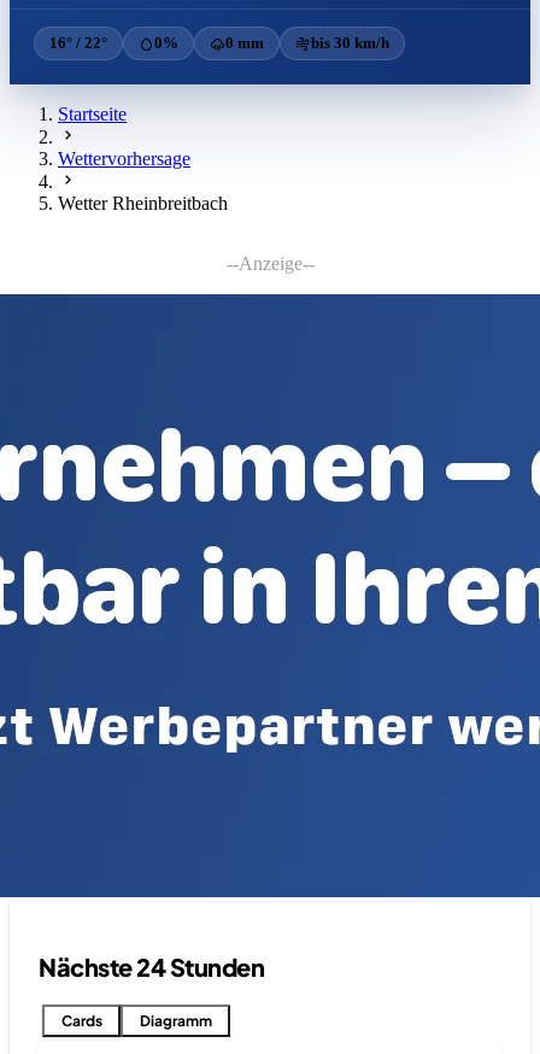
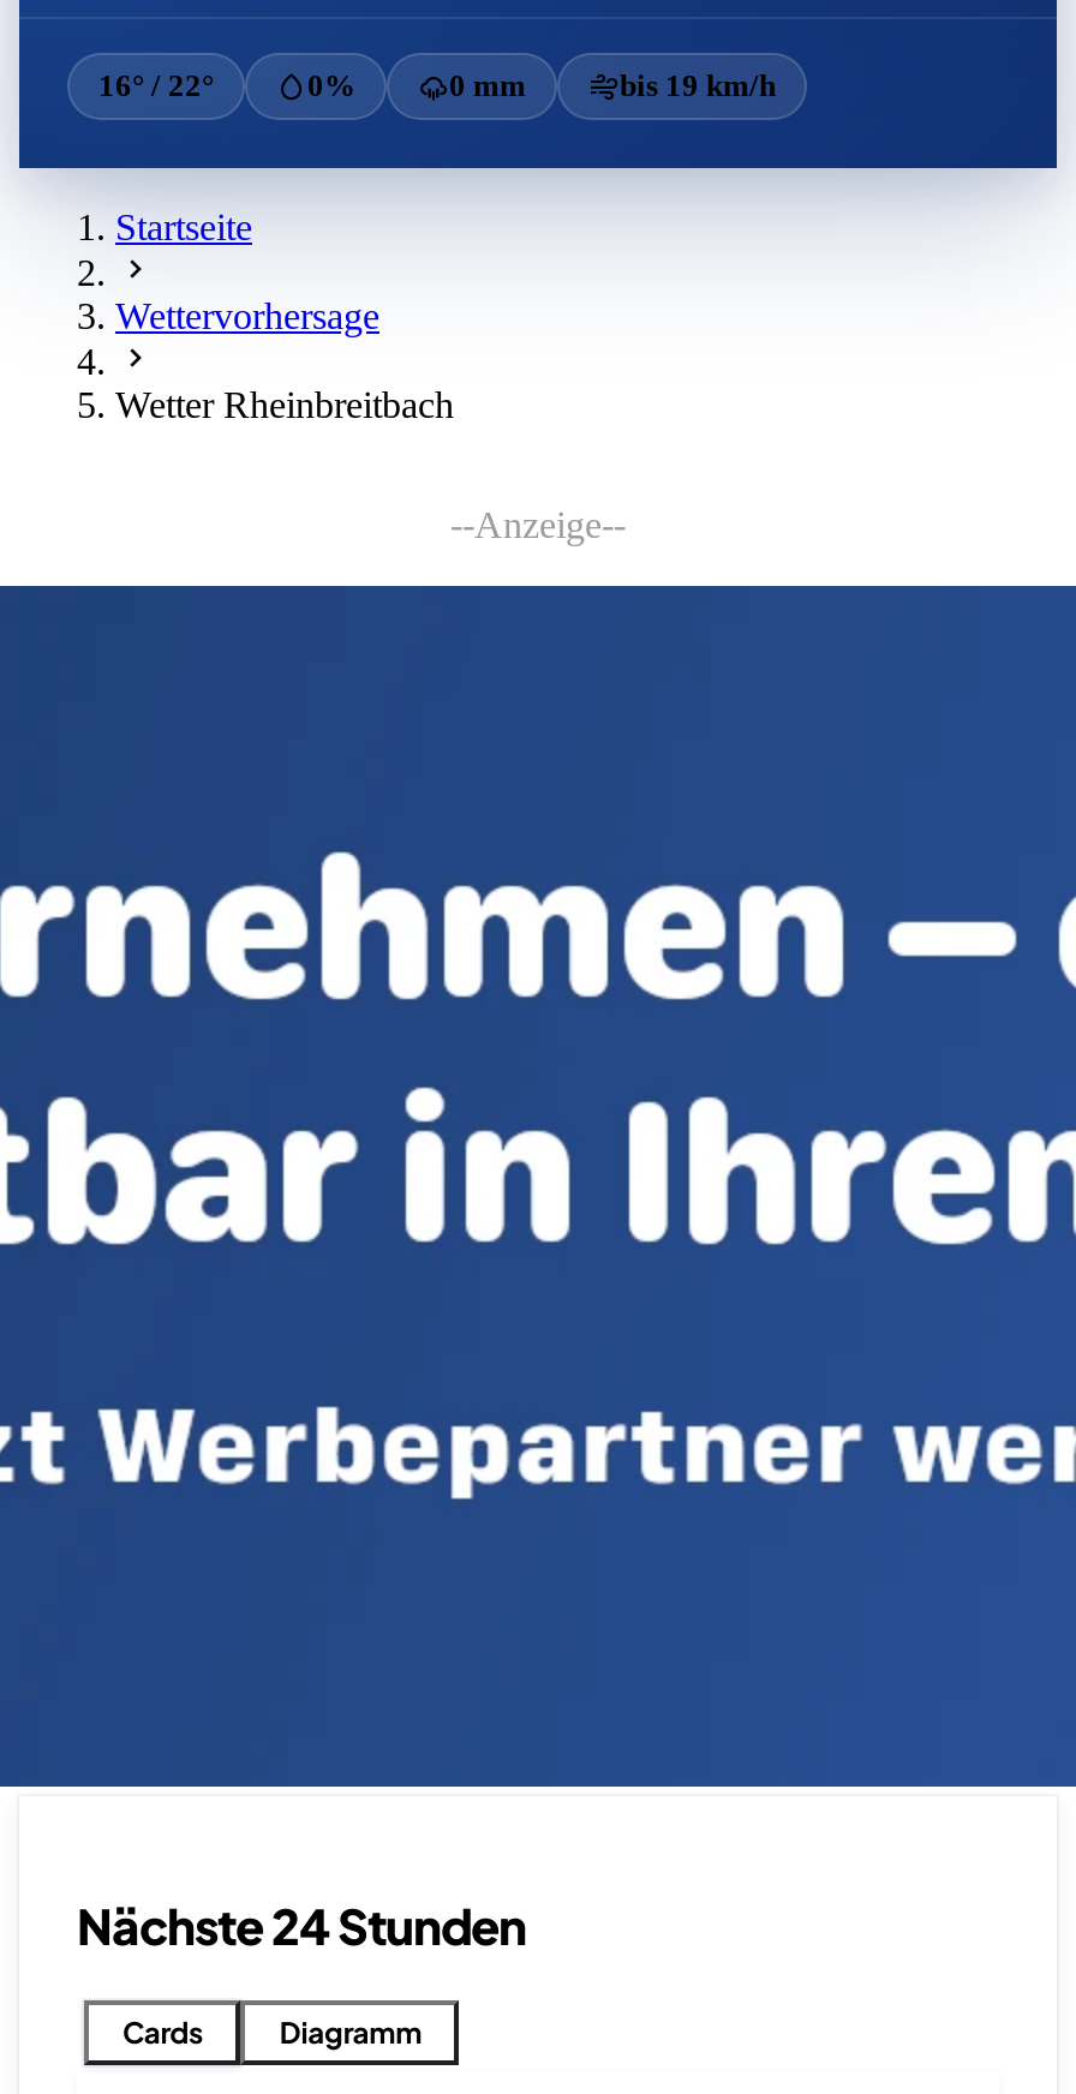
[311,34,389,52] bis 30 km/h -> [620,67,776,103] bis 19 km/h

